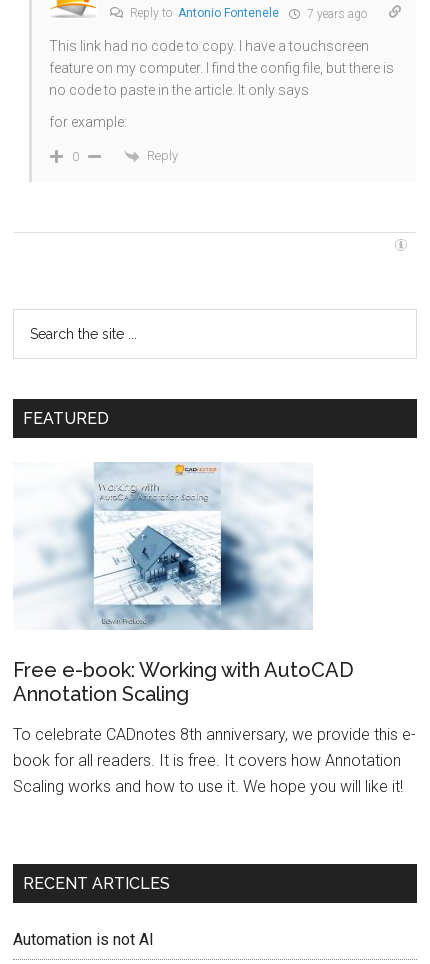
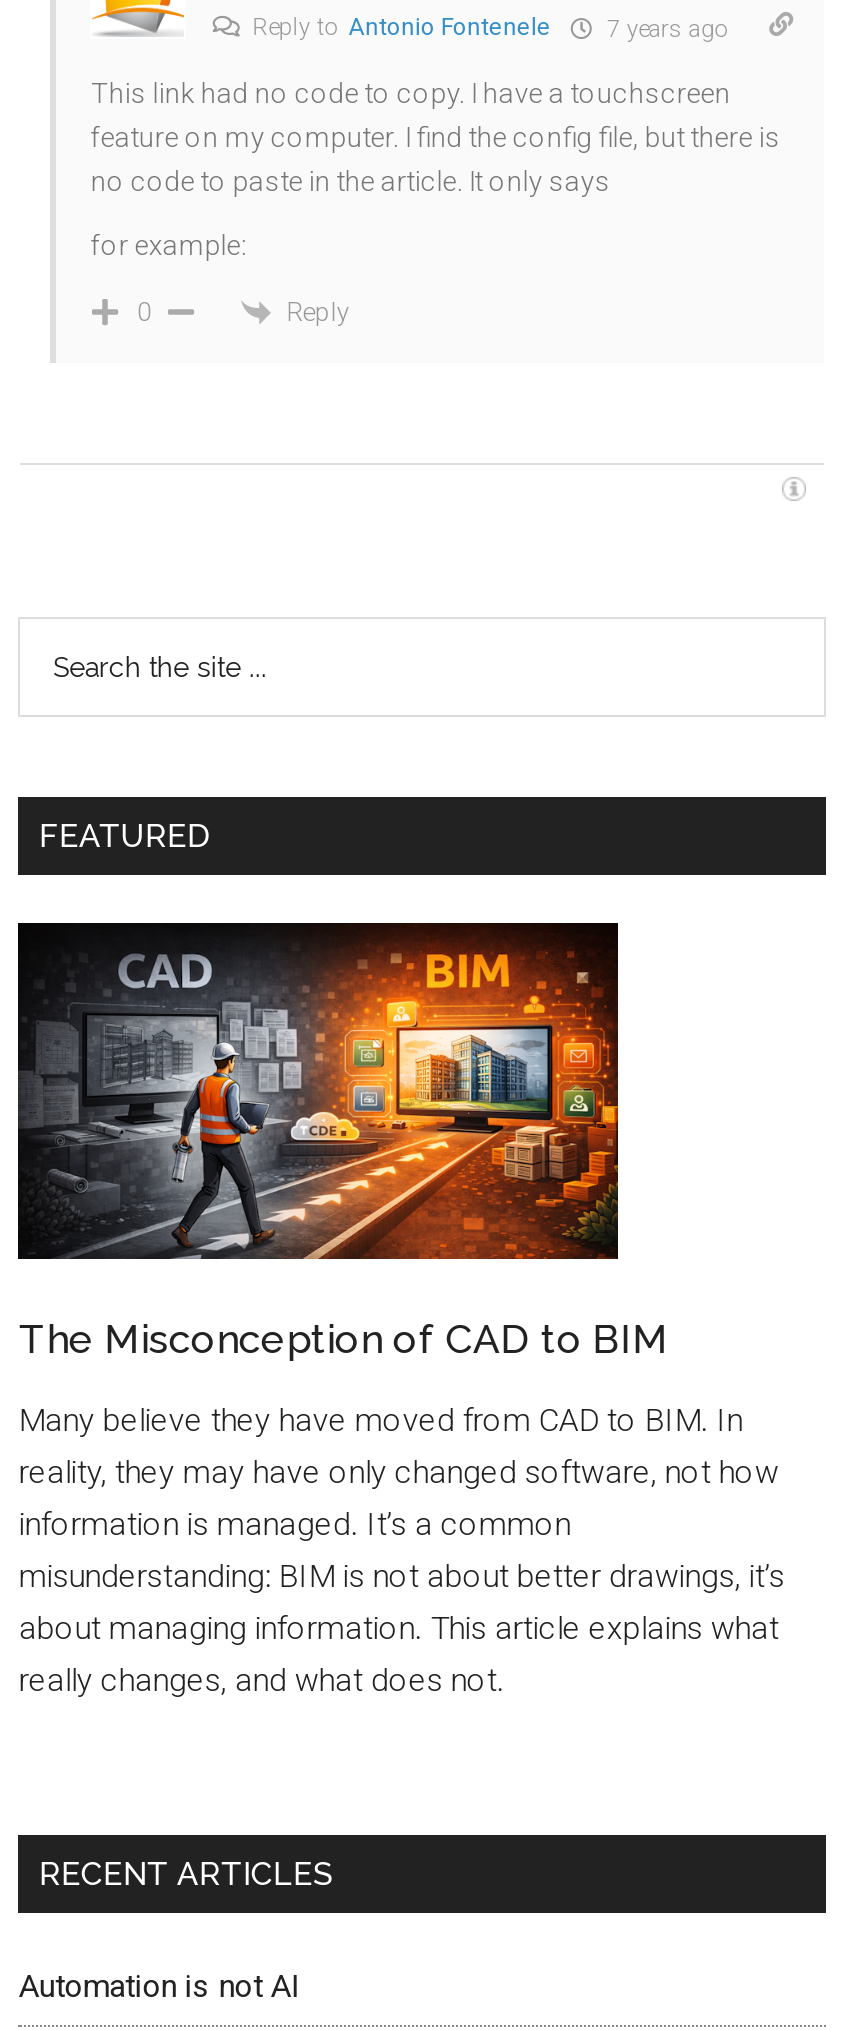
[13,461,313,596] [image] -> [16,920,620,1262] [image]
[13,658,354,706] Free e-book: Working with AutoCAD | Annotation Scaling -> [19,1316,669,1364] The Misconception of CAD to BIM
[13,725,416,796] To celebrate CADnotes 8th anniversary, we provide this e- | book for all readers. It is free. It covers how Annotation | Scaling works and how to use it. We hope you will like it! -> [19,1402,785,1700] Many believe they have moved from CAD to BIM. In | reality, they may have only changed software, not how | information is managed. It’s a common | misunderstanding: BIM is not about better drawings, it’s | about managing information. This article explains what | really changes, and what does not.

